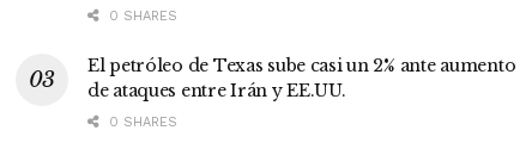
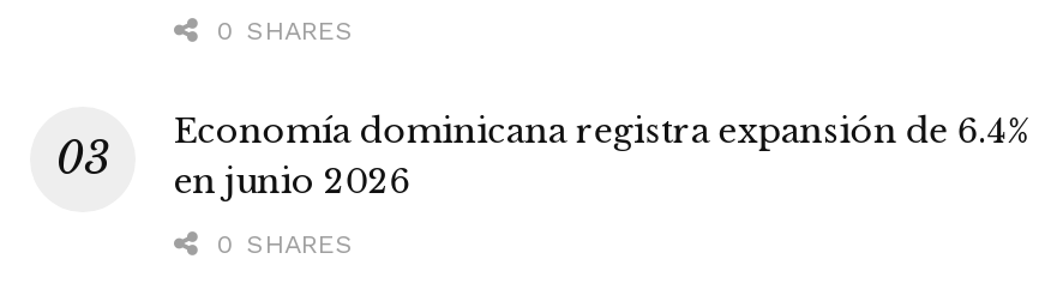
[87,54,516,101] El petróleo de Texas sube casi un 2% ante aumento | de ataques entre Irán y EE.UU. -> [174,108,1031,202] Economía dominicana registra expansión de 6.4% | en junio 2026

